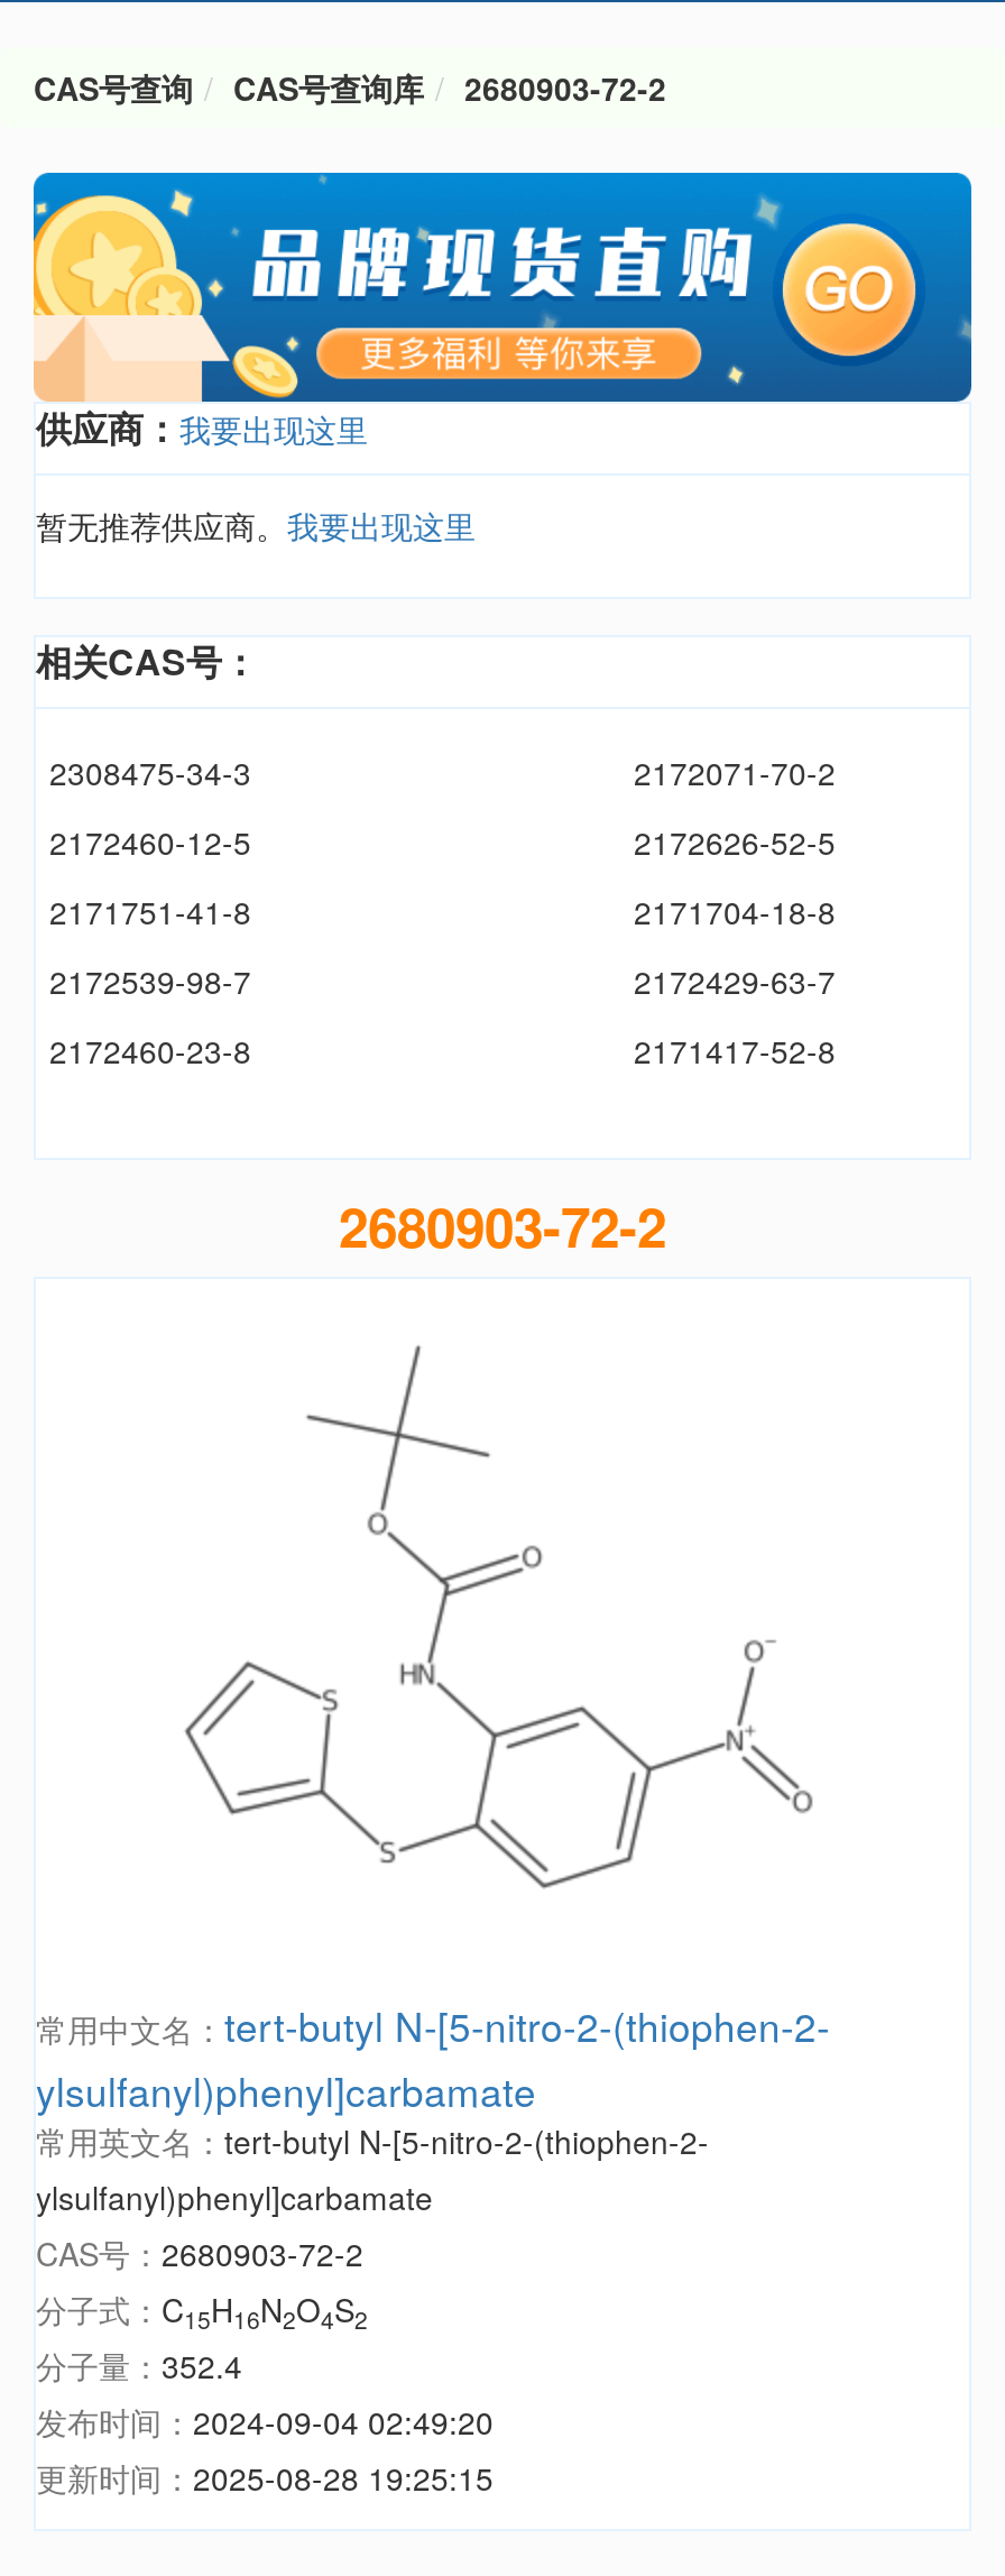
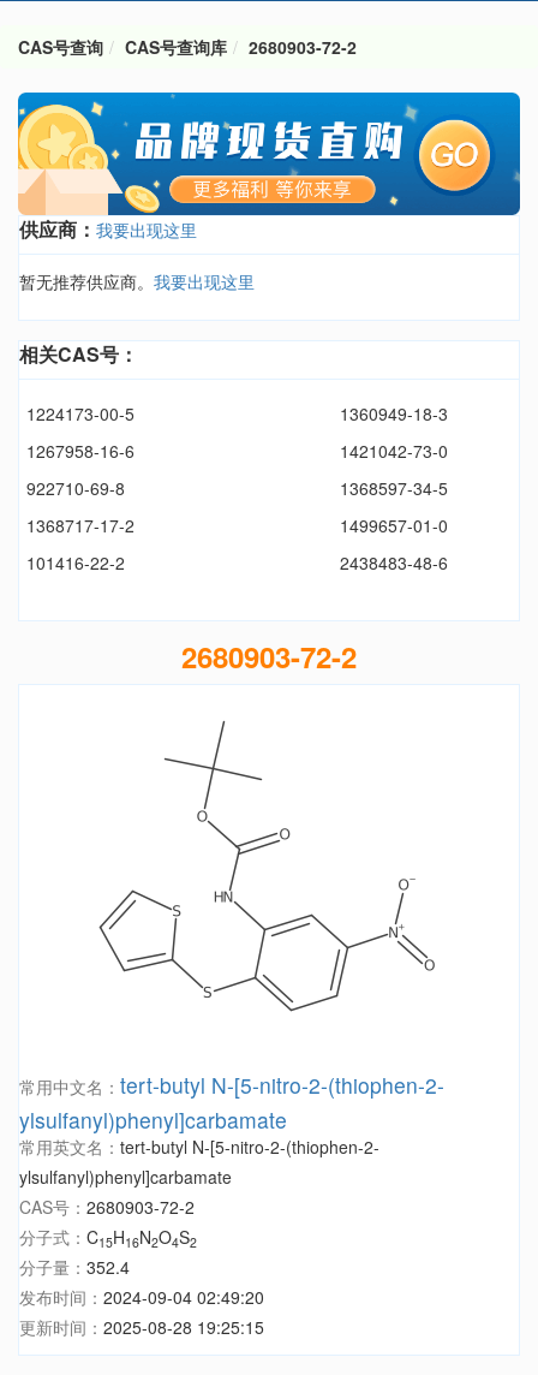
[49,750,251,795] 2308475-34-3 -> [26,402,134,426] 1224173-00-5
[634,750,836,795] 2172071-70-2 -> [339,402,447,426] 1360949-18-3
[49,819,251,864] 2172460-12-5 -> [26,439,134,463] 1267958-16-6
[634,819,836,864] 2172626-52-5 -> [339,439,447,463] 1421042-73-0
[49,889,251,934] 2171751-41-8 -> [26,476,125,500] 922710-69-8
[634,889,836,934] 2171704-18-8 -> [339,476,447,500] 1368597-34-5
[49,959,251,1003] 2172539-98-7 -> [26,513,134,537] 1368717-17-2
[634,959,836,1003] 2172429-63-7 -> [339,513,447,537] 1499657-01-0
[49,1028,251,1073] 2172460-23-8 -> [26,551,125,575] 101416-22-2
[634,1028,836,1073] 2171417-52-8 -> [339,551,447,575] 2438483-48-6

